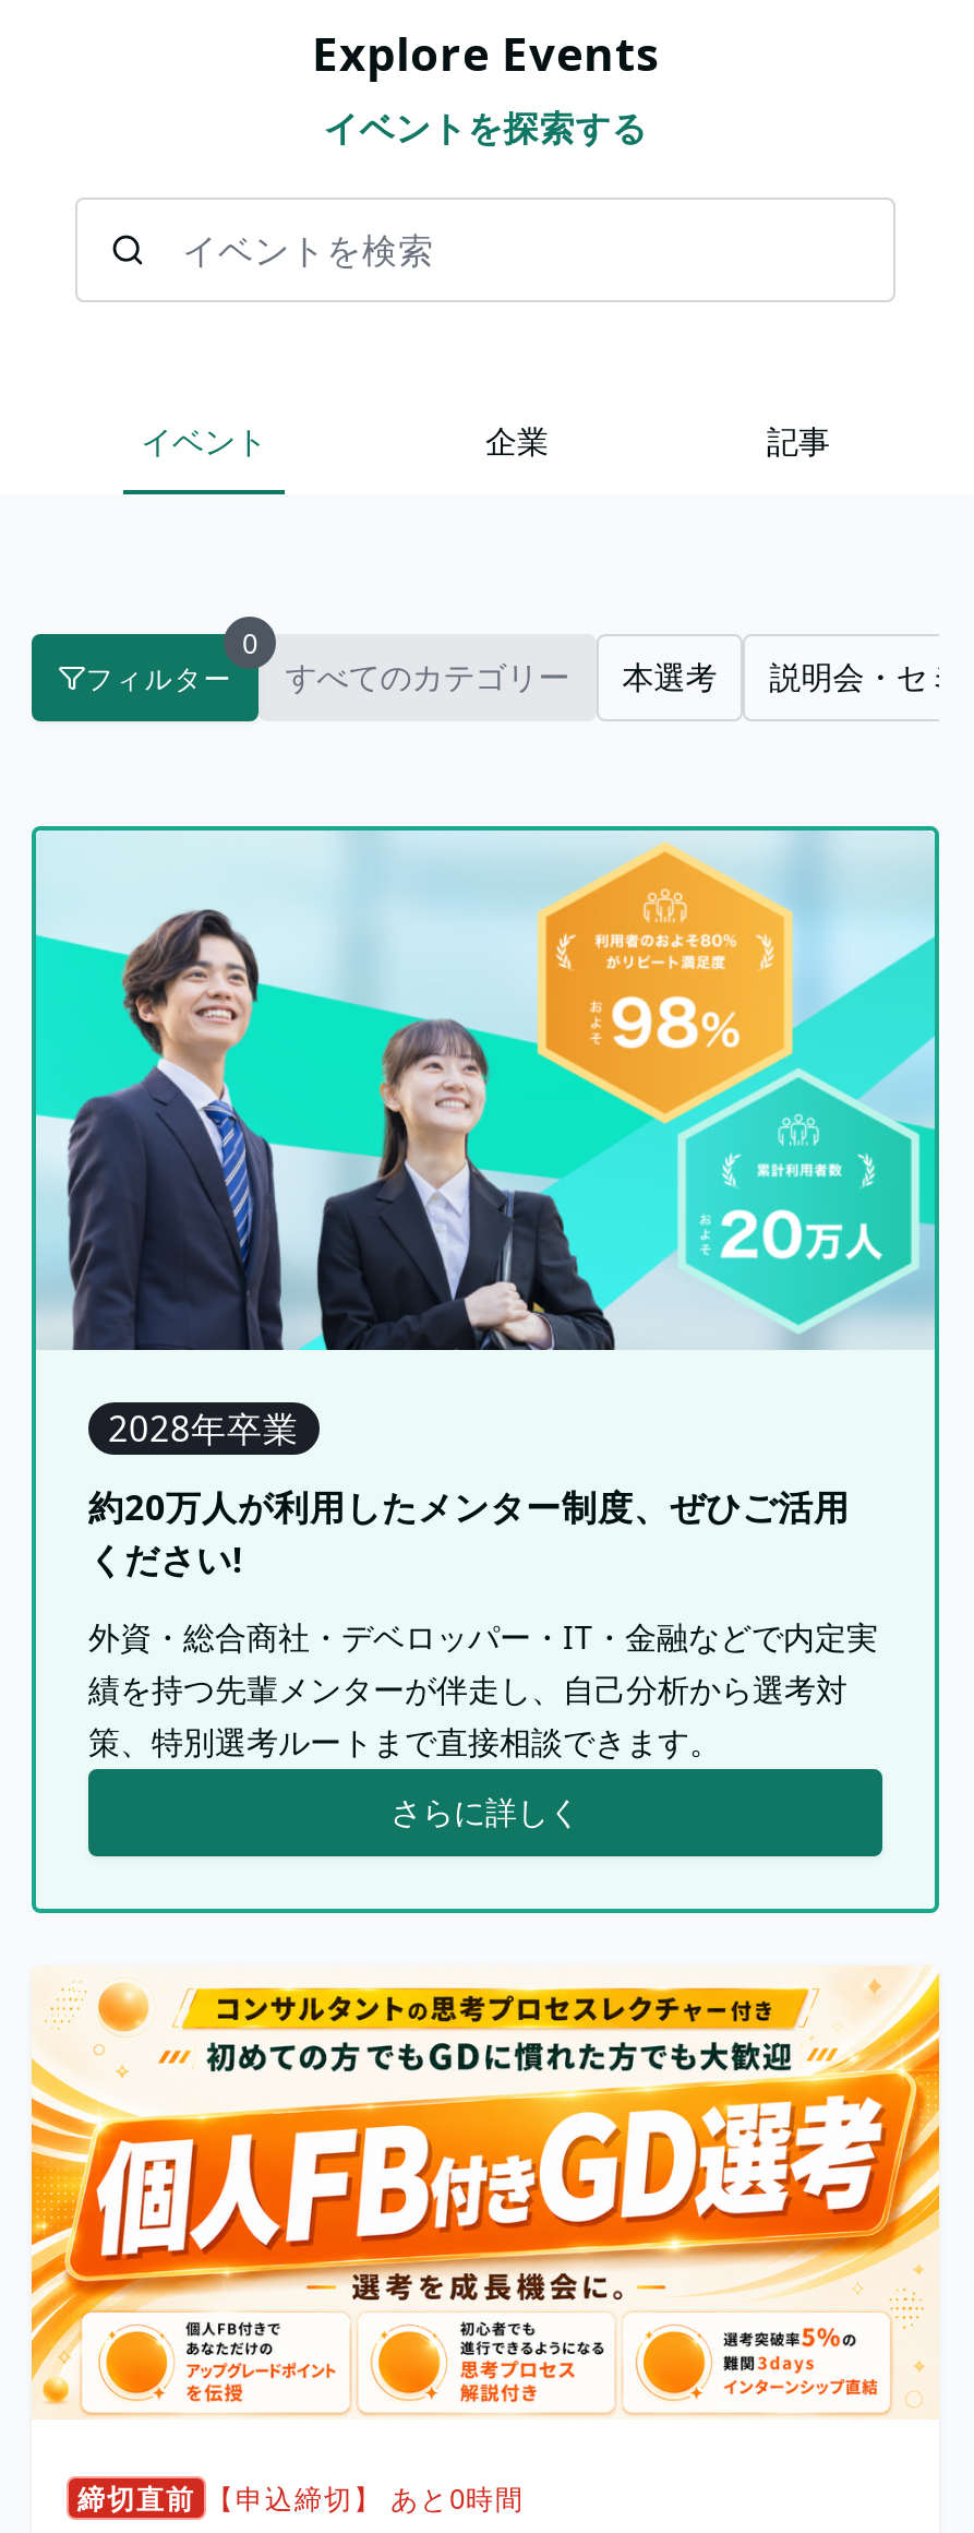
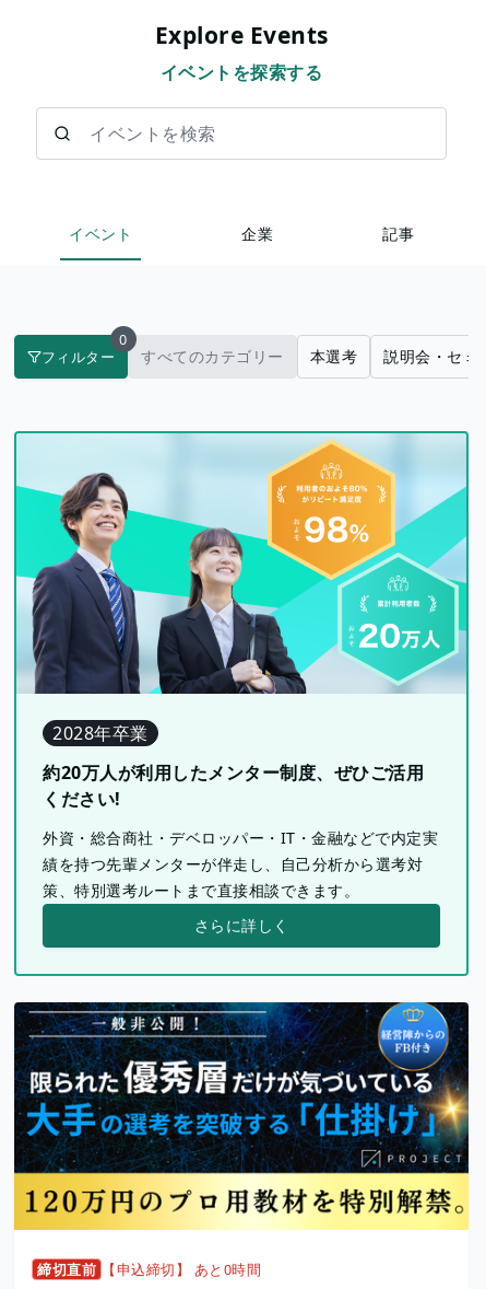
[29,1966,941,2420] [image] -> [13,1001,470,1231] [image]

